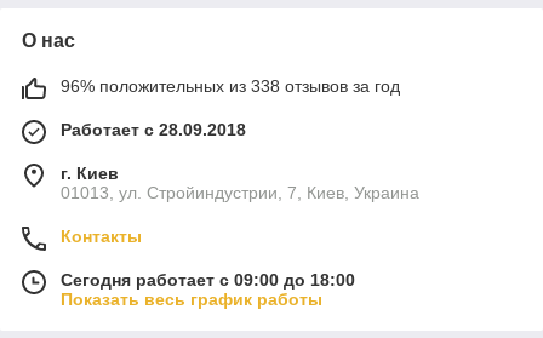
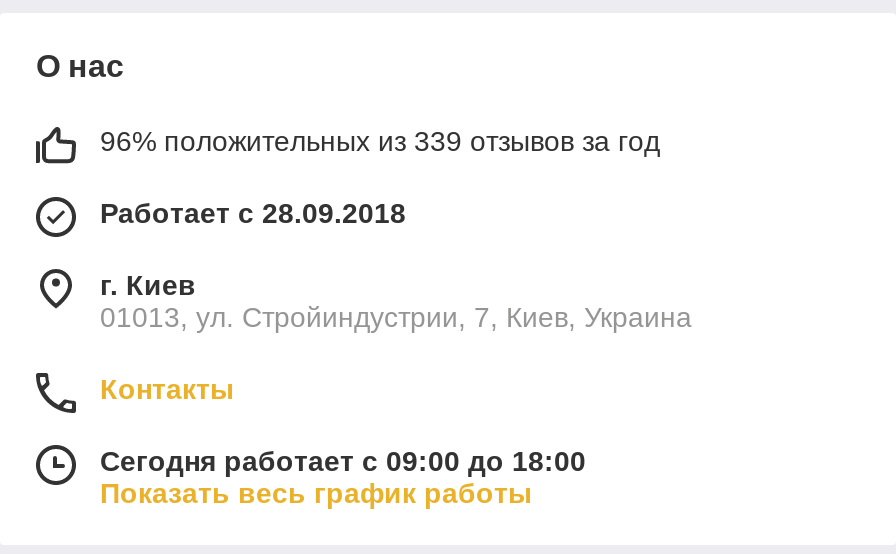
[61,76,400,96] 96% положительных из 338 отзывов за год -> [100,125,660,157] 96% положительных из 339 отзывов за год

